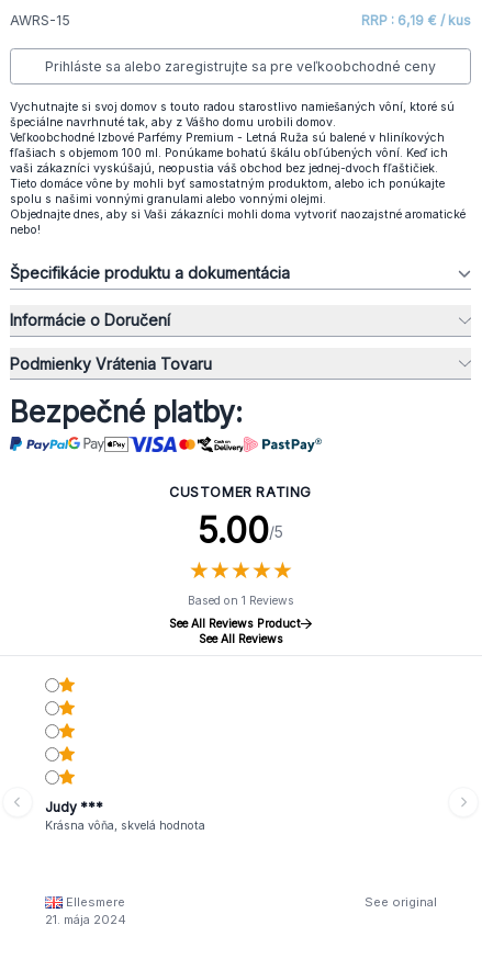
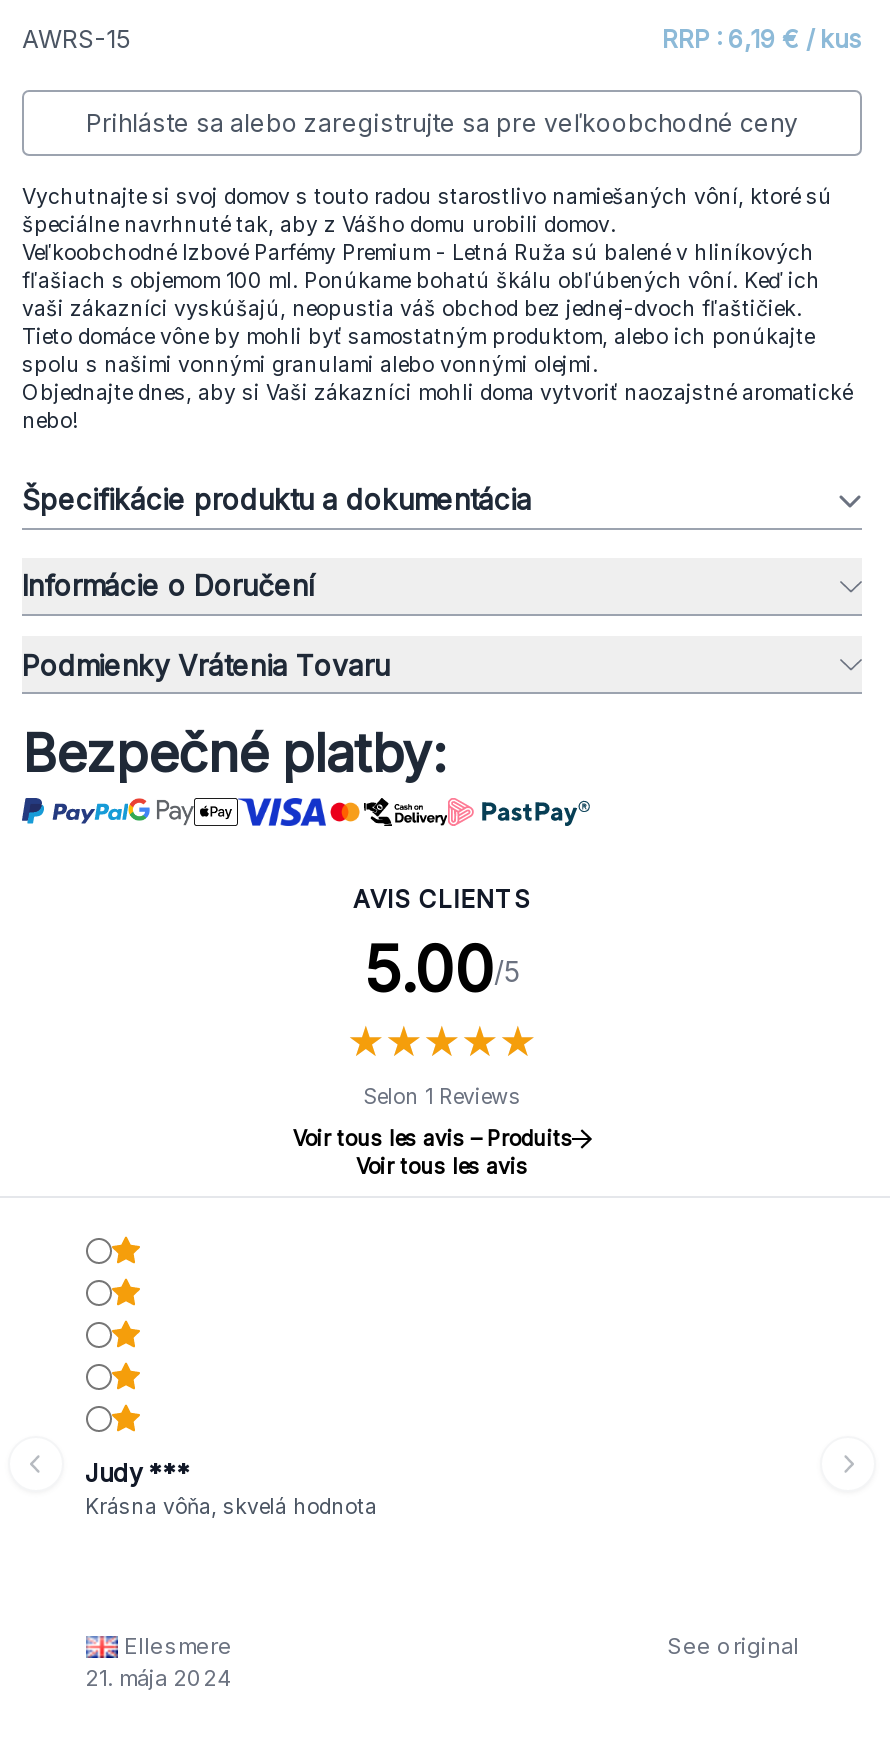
[169,484,312,501] CUSTOMER RATING -> [353,884,531,914] AVIS CLIENTS
[187,593,294,608] Based on 1 Reviews -> [363,1083,521,1109] Selon 1 Reviews
[170,616,301,646] See All Reviews Product | See All Reviews -> [293,1125,573,1179] Voir tous les avis – Produits | Voir tous les avis

